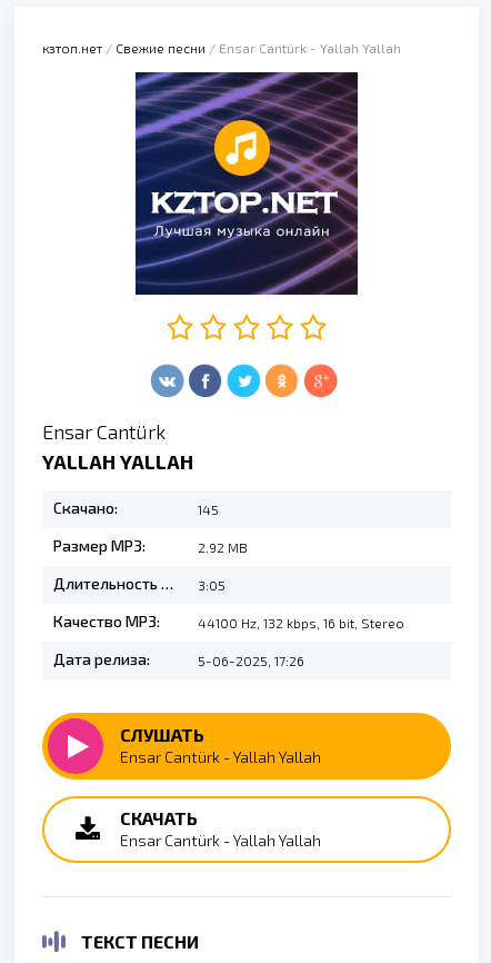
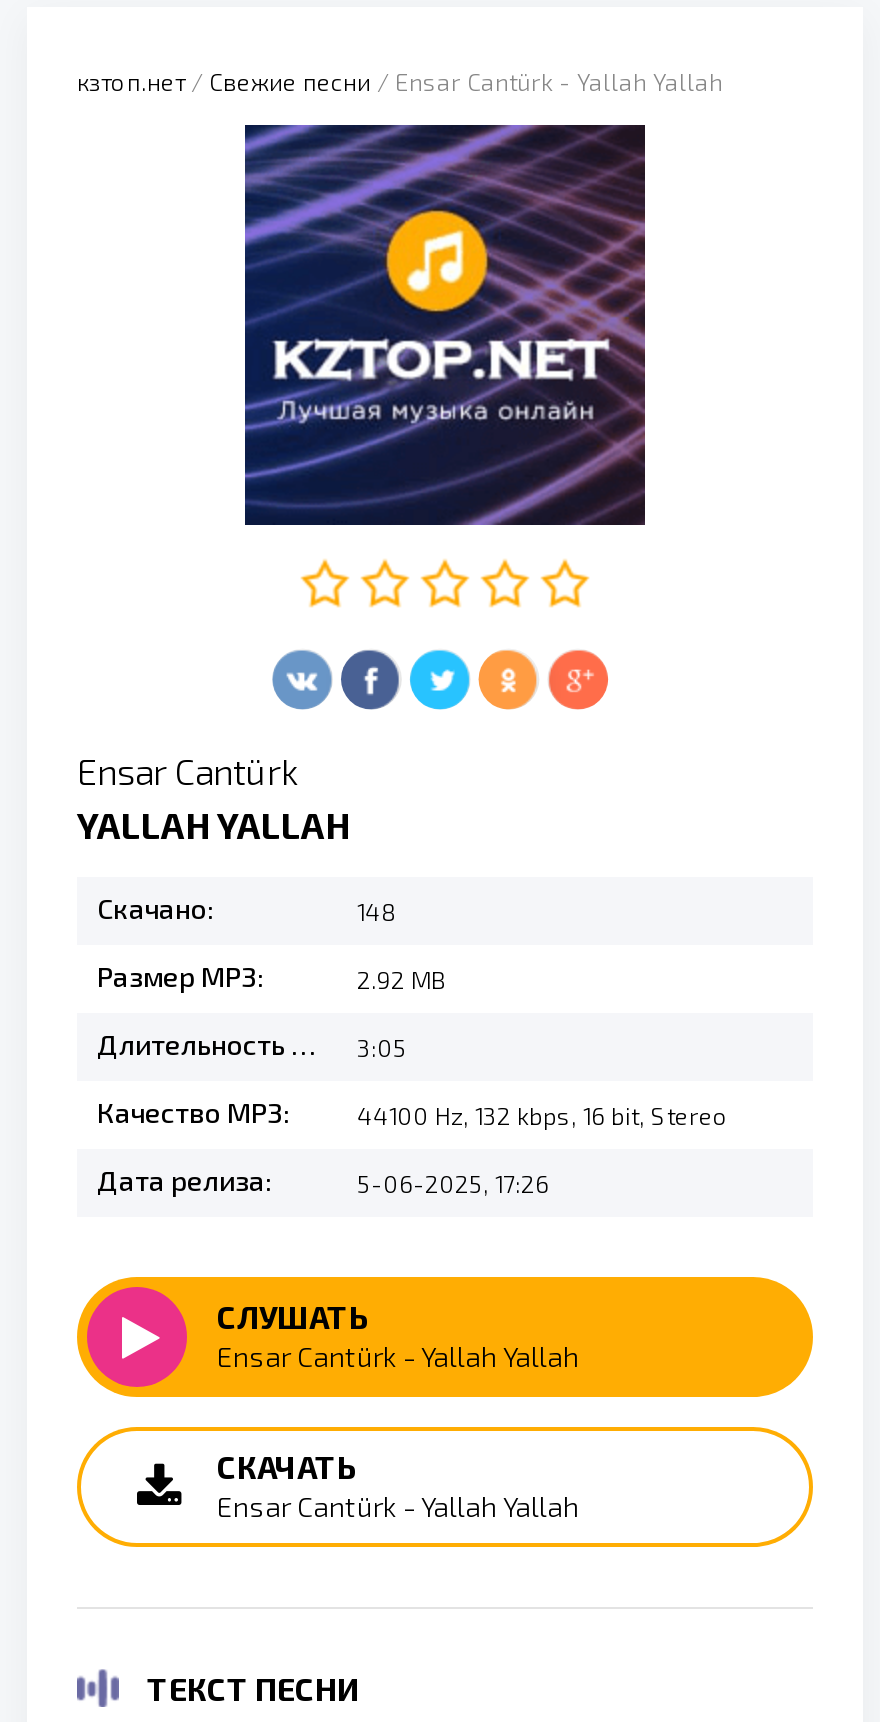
[198,502,219,517] 145 -> [357,897,397,925] 148

